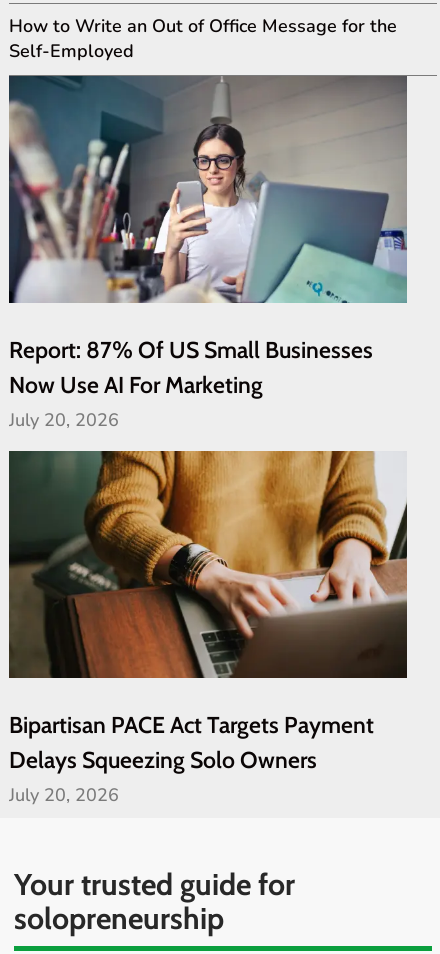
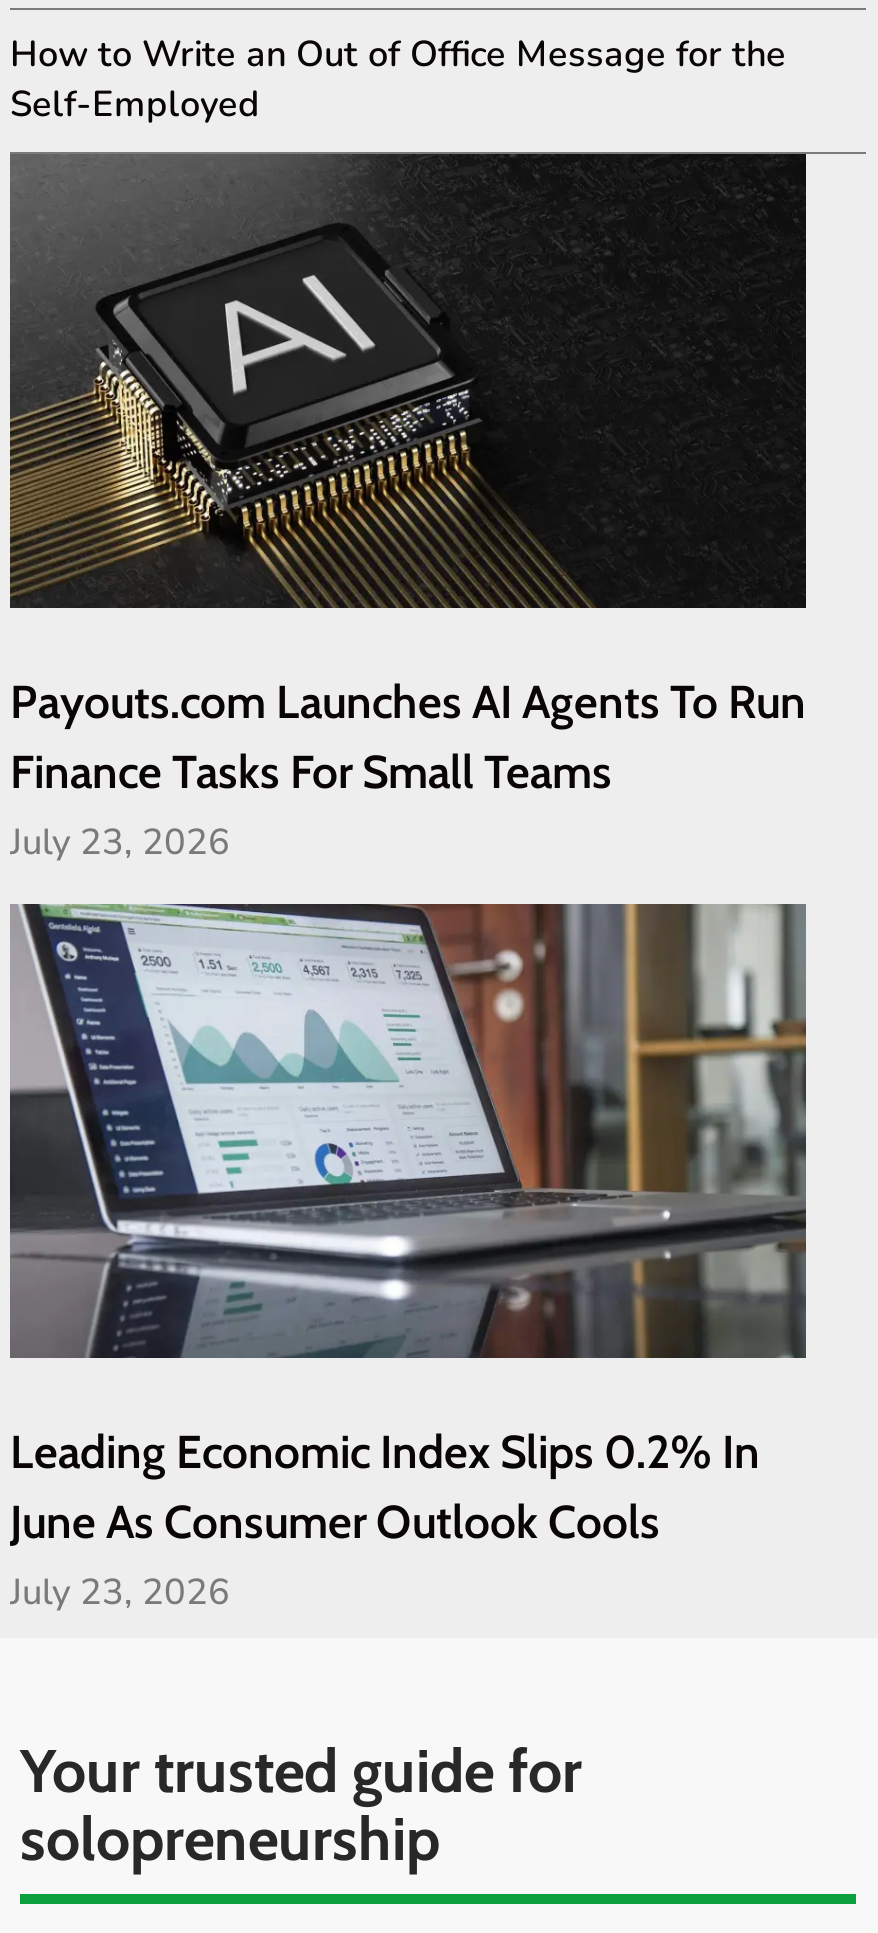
[9,75,408,432] [image] | Report: 87% Of US Small Businesses | Now Use AI For Marketing | July 20, 2026 -> [10,154,808,867] [image] | Payouts.com Launches AI Agents To Run | Finance Tasks For Small Teams | July 23, 2026
[9,450,408,807] [image] | Bipartisan PACE Act Targets Payment | Delays Squeezing Solo Owners | July 20, 2026 -> [10,902,808,1616] [image] | Leading Economic Index Slips 0.2% In | June As Consumer Outlook Cools | July 23, 2026

